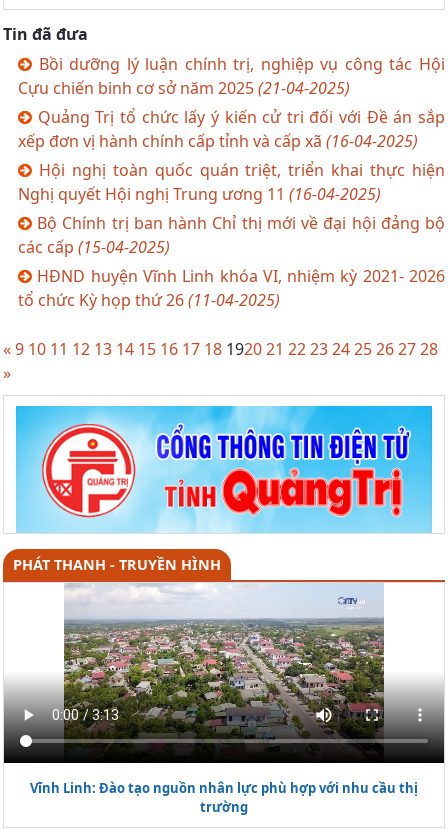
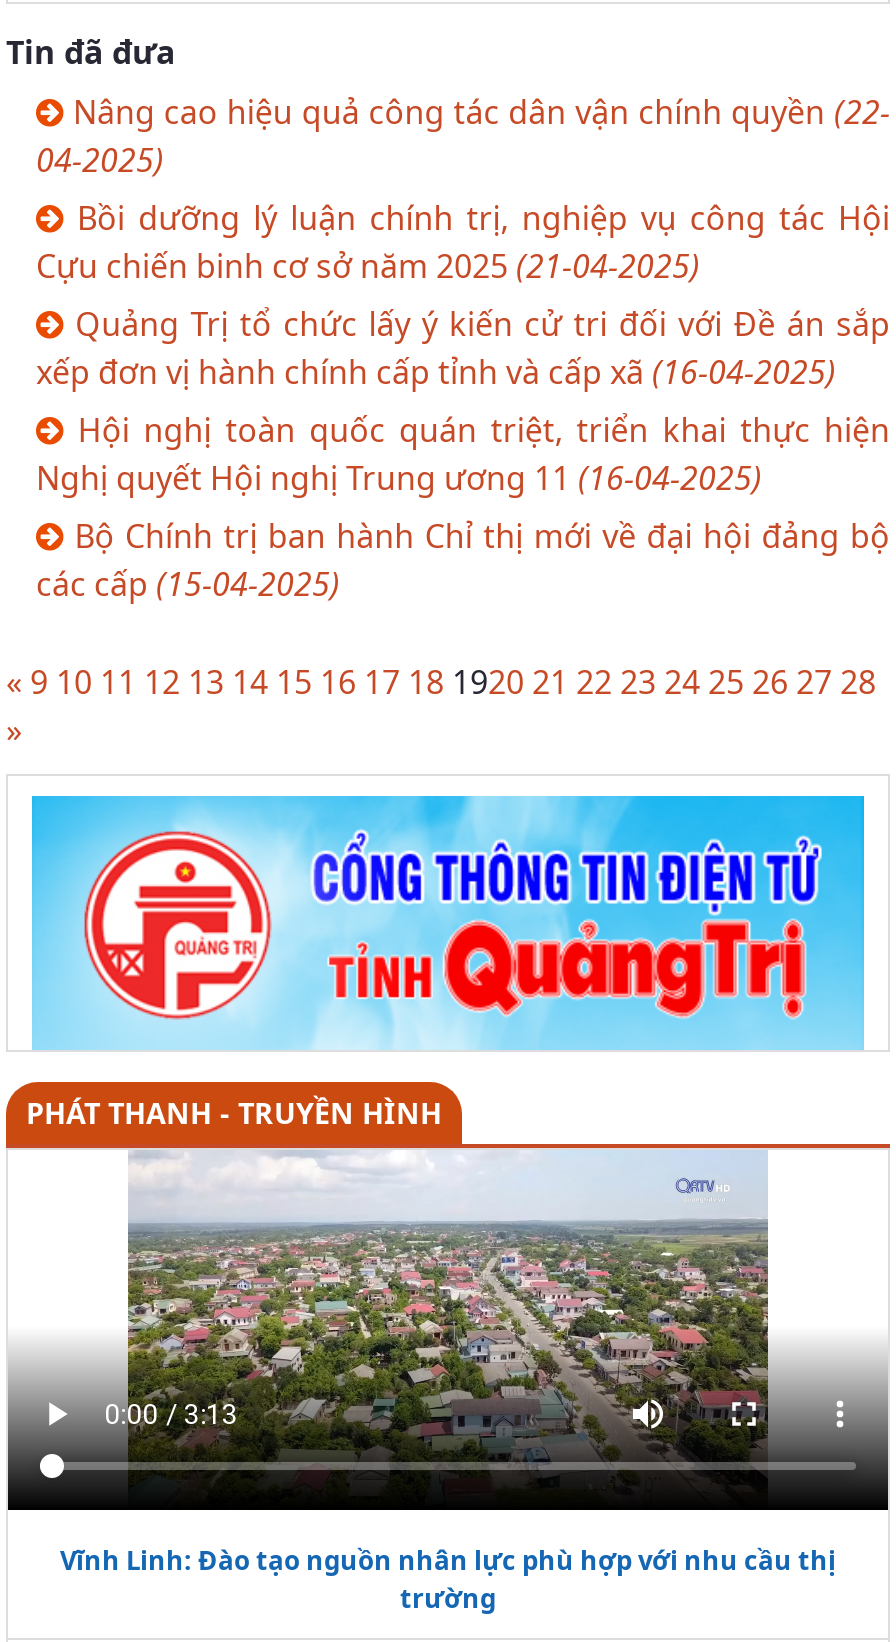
none -> [36,90,890,182] Nâng cao hiệu quả công tác dân vận chính quyền (22- | 04-2025)
moved [18,53,445,258] -> [36,196,890,606]: Bồi dưỡng lý luận chính trị, nghiệp vụ công tác Hội | Cựu chiến binh cơ sở năm 2025 (21-04-2025) | Quảng Trị tổ chức lấy ý kiến cử tri đối với Đề án sắp | xếp đơn vị hành chính cấp tỉnh và cấp xã (16-04-2025) | Hội nghị toàn quốc quán triệt, triển khai thực hiện | Nghị quyết Hội nghị Trung ương 11 (16-04-2025) | Bộ Chính trị ban hành Chỉ thị mới về đại hội đảng bộ | các cấp (15-04-2025)
[18,265,445,311] HĐND huyện Vĩnh Linh khóa VI, nhiệm kỳ 2021- 2026 | tổ chức Kỳ họp thứ 26 (11-04-2025) -> none

